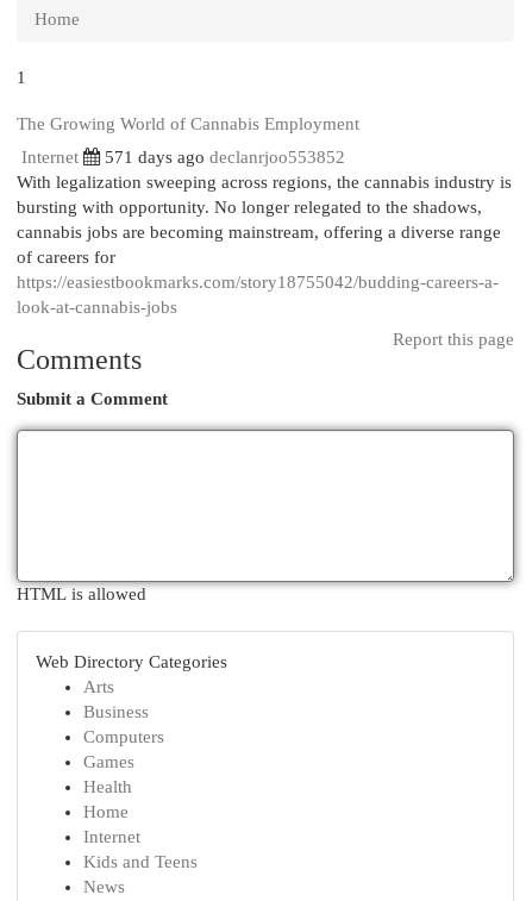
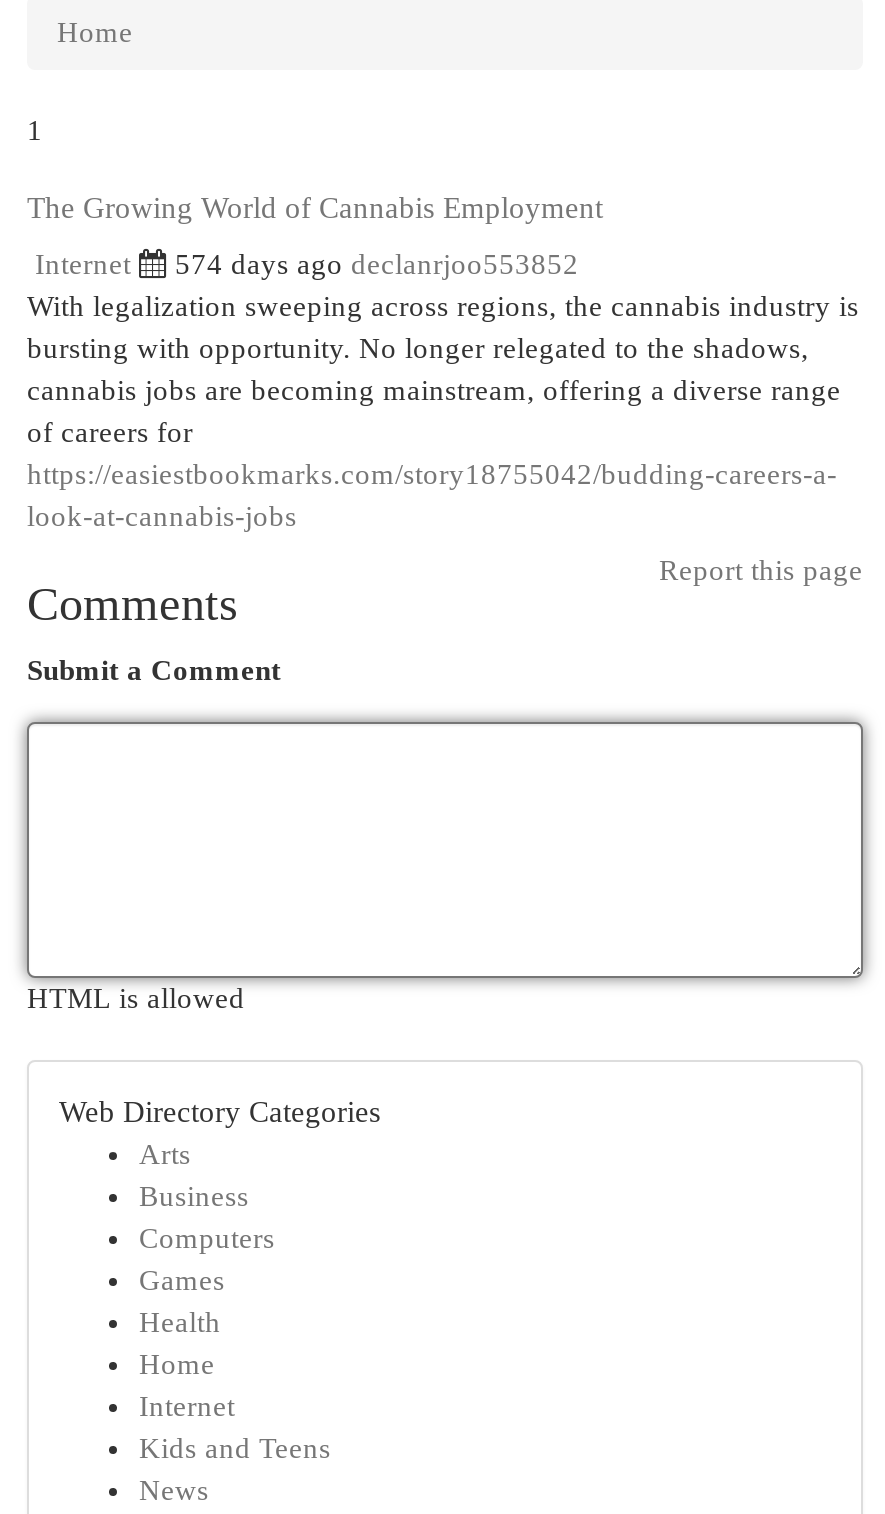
[105,148,345,167] 571 days ago declanrjoo553852 -> [175,248,579,280] 574 days ago declanrjoo553852

